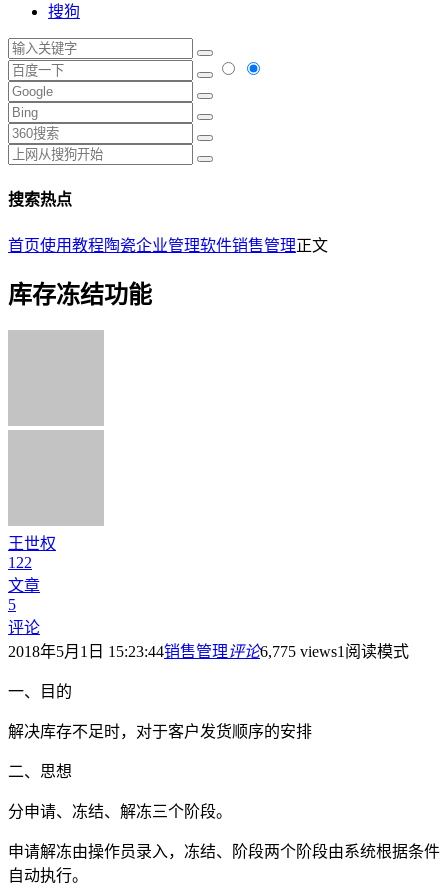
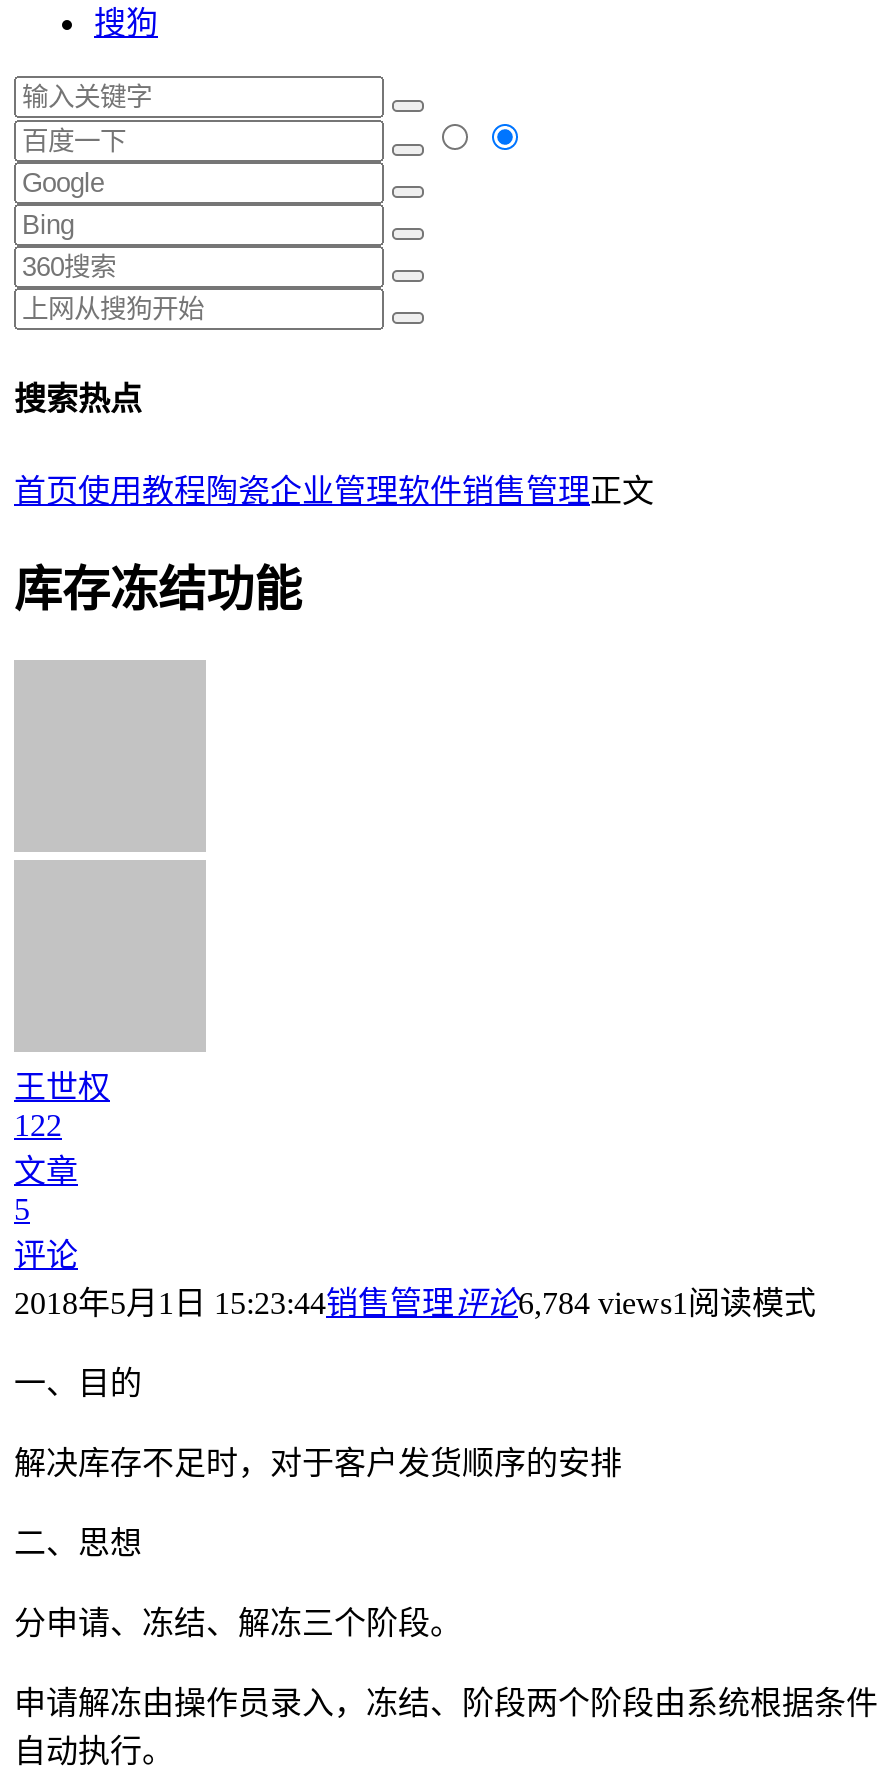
[8,643,409,660] 2018年5月1日 15:23:44销售管理评论6,775 views1阅读模式 -> [14,1287,816,1321] 2018年5月1日 15:23:44销售管理评论6,784 views1阅读模式

